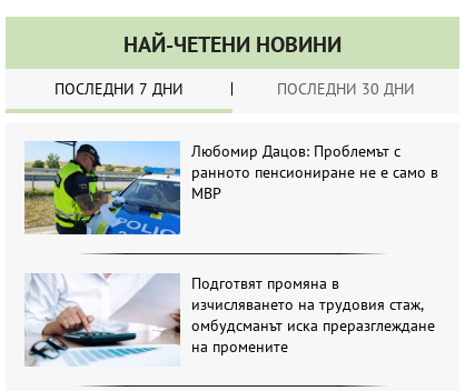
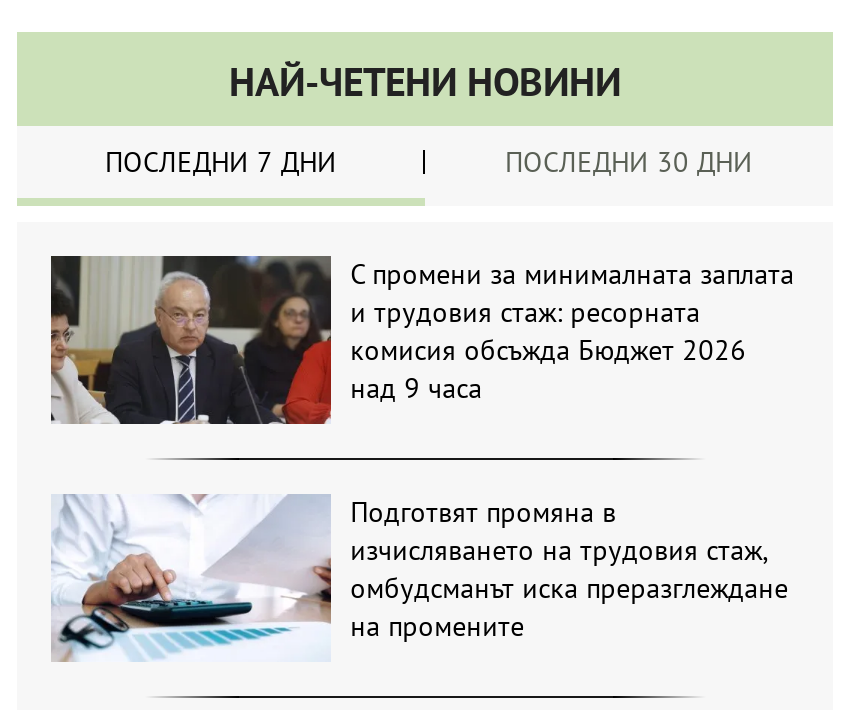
[24,141,438,235] [image] | Любомир Дацов: Проблемът с | ранното пенсиониране не е само в | МВР -> [49,254,794,426] [image] | С промени за минималната заплата | и трудовия стаж: ресорната | комисия обсъжда Бюджет 2026 | над 9 часа

